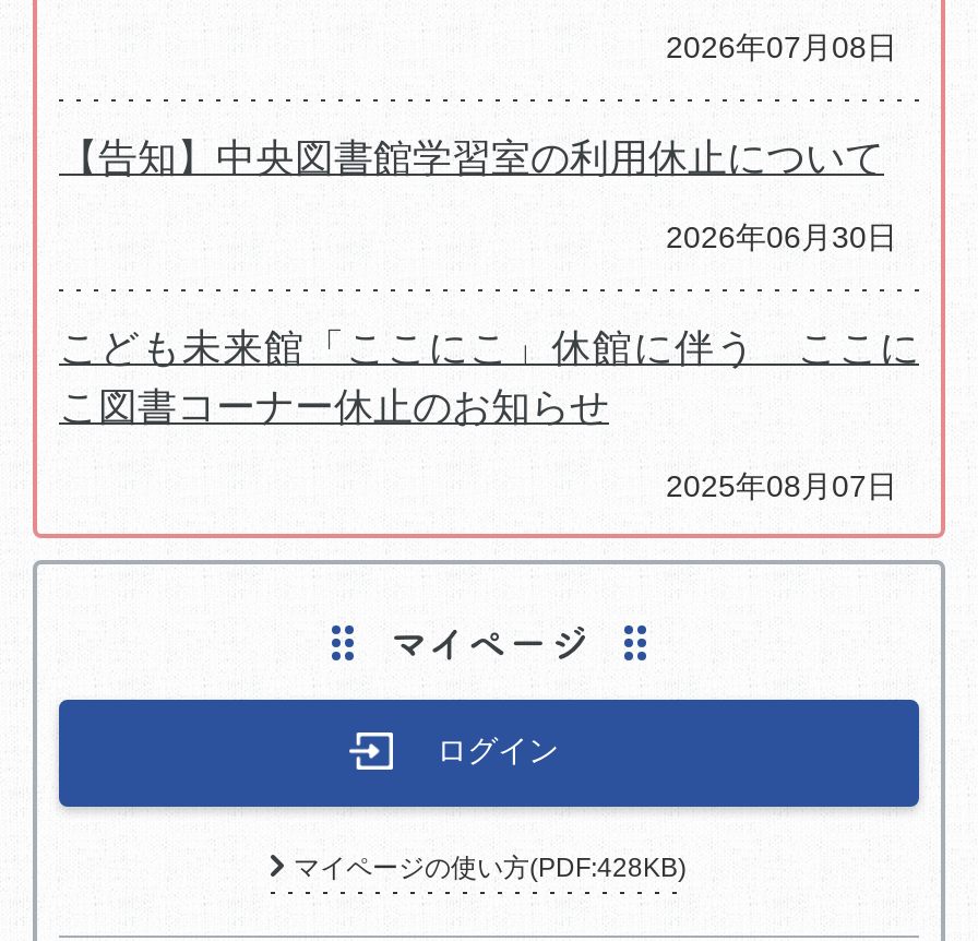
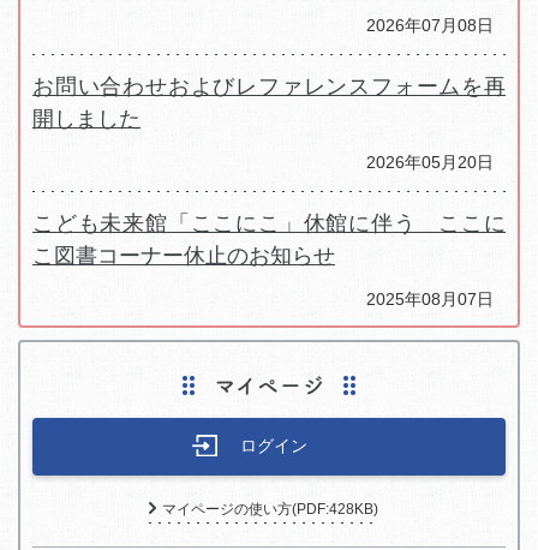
[59,136,884,179] 【告知】中央図書館学習室の利用休止について -> [32,75,506,131] お問い合わせおよびレファレンスフォームを再 | 開しました
[666,219,897,253] 2026年06月30日 -> [366,153,494,172] 2026年05月20日

